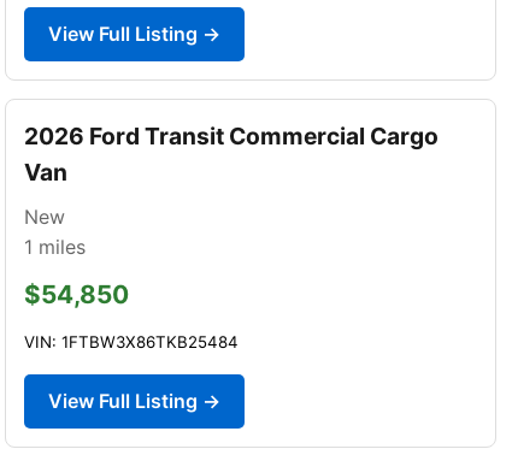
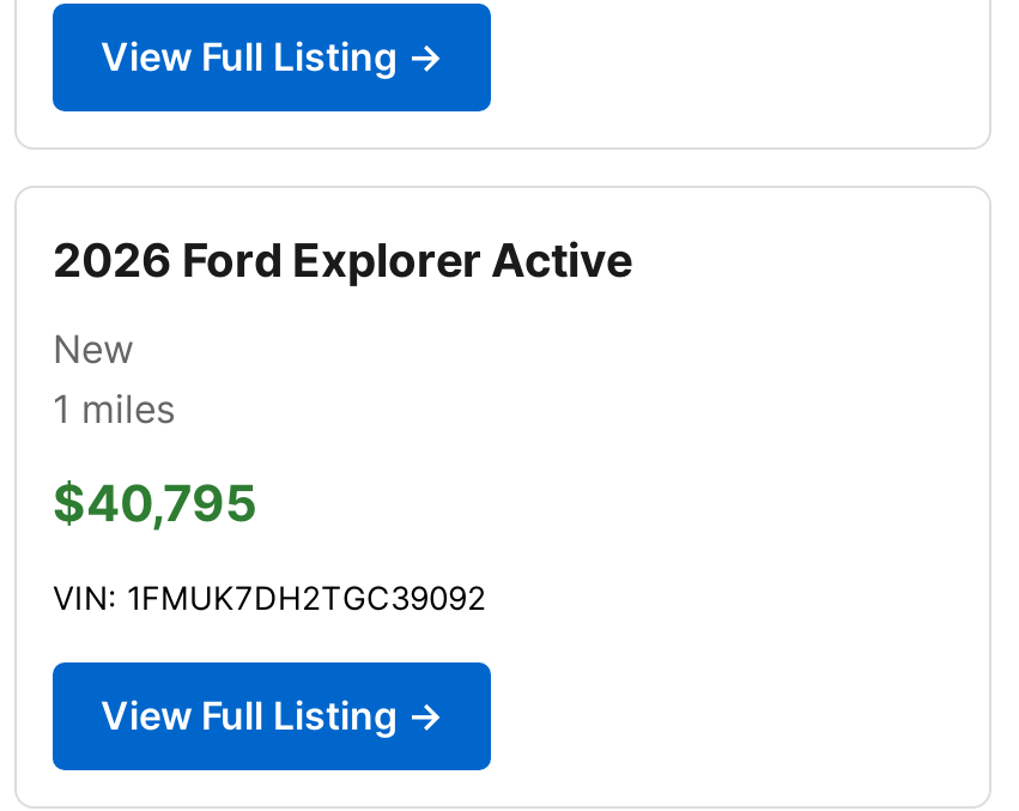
[24,121,438,186] 2026 Ford Transit Commercial Cargo | Van -> [53,231,632,288] 2026 Ford Explorer Active
[24,279,129,309] $54,850 -> [53,473,256,533] $40,795
[24,332,239,351] VIN: 1FTBW3X86TKB25484 -> [53,578,486,617] VIN: 1FMUK7DH2TGC39092

